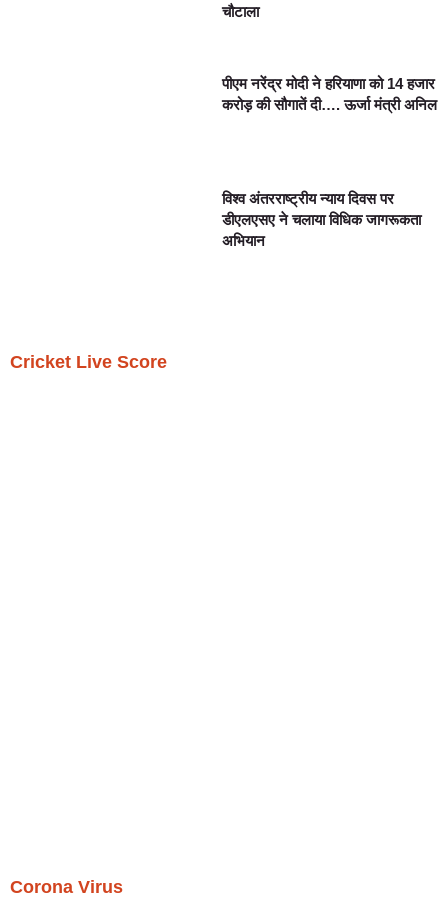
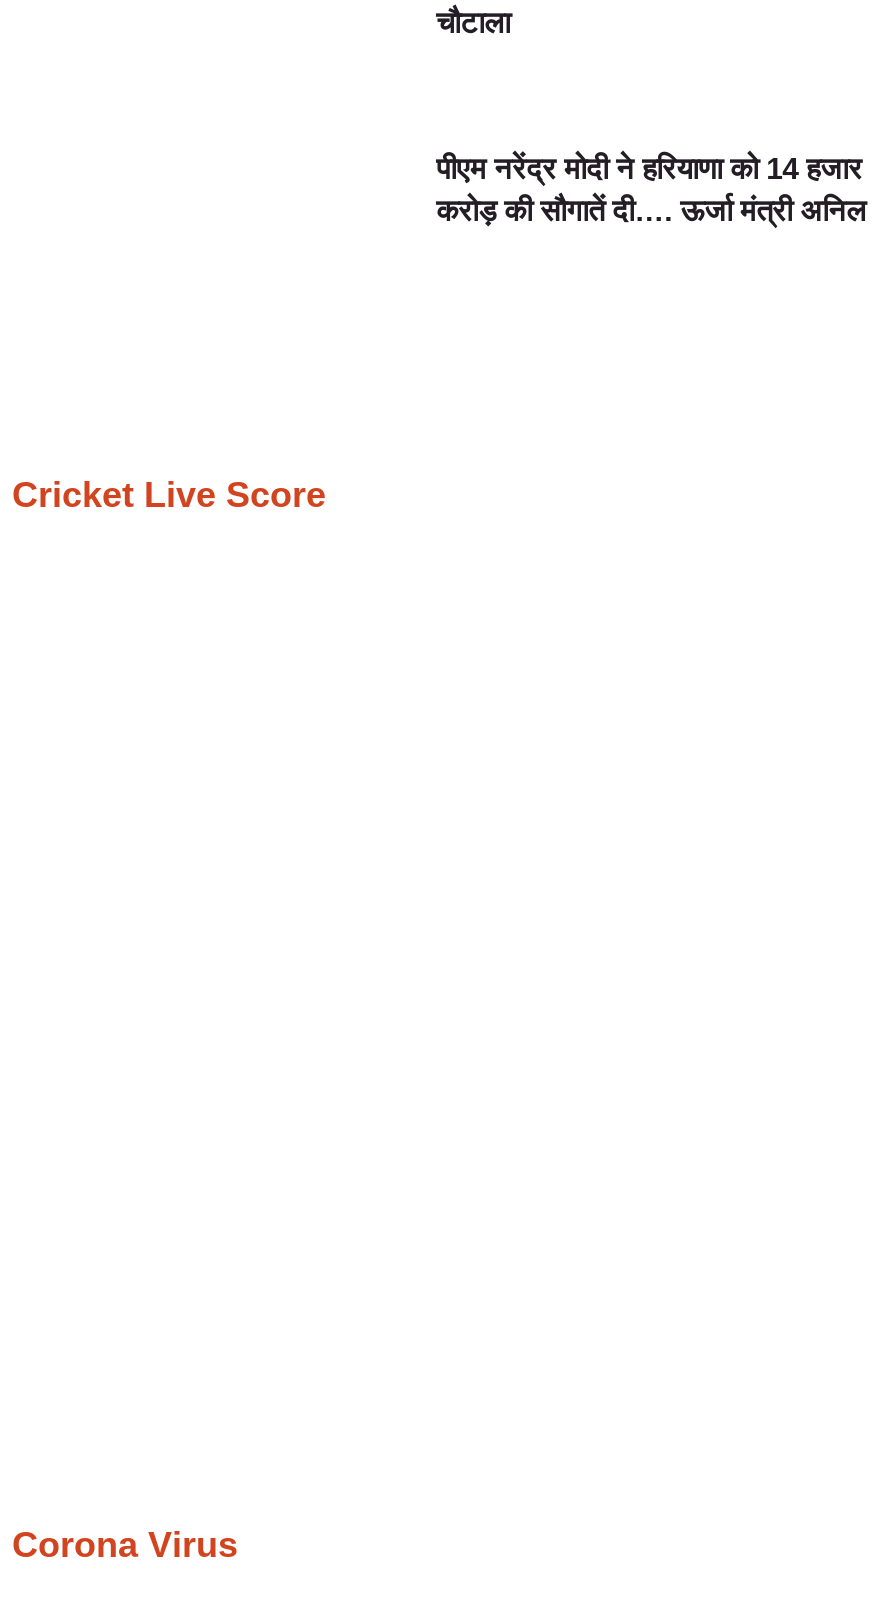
[222,190,421,249] विश्व अंतरराष्ट्रीय न्याय दिवस पर | डीएलएसए ने चलाया विधिक जागरूकता | अभियान -> none

